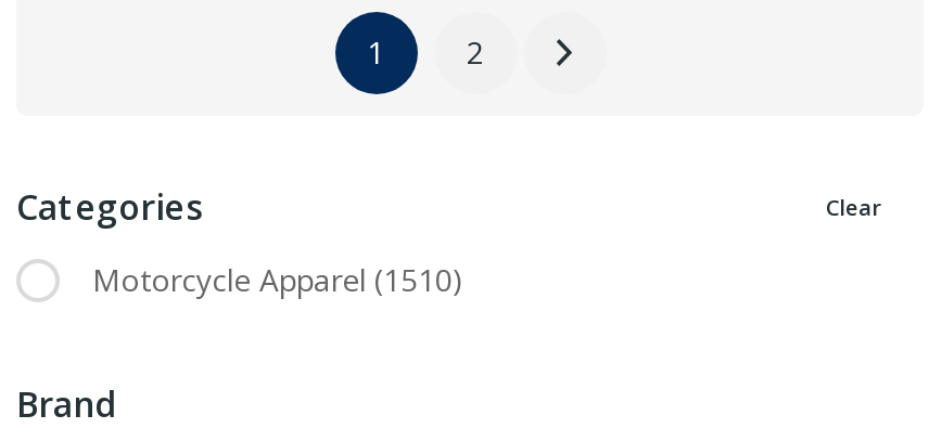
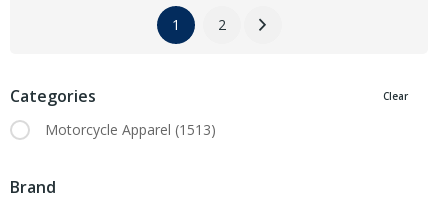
[92,258,463,299] Motorcycle Apparel (1510) -> [45,120,216,139] Motorcycle Apparel (1513)

